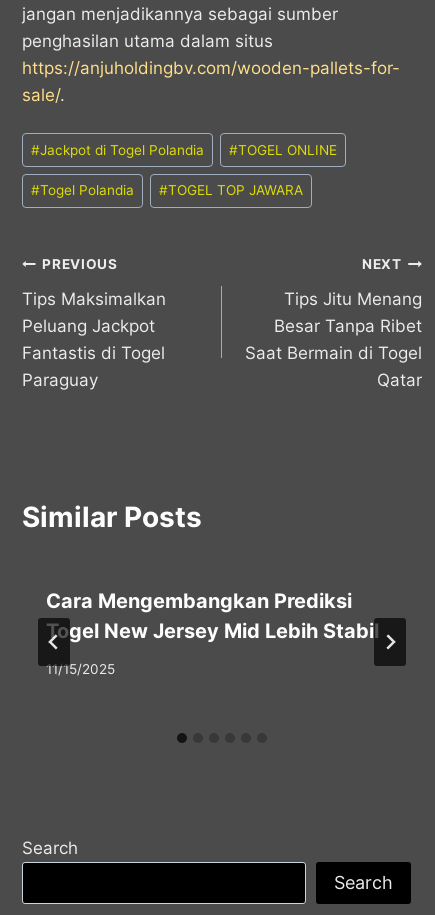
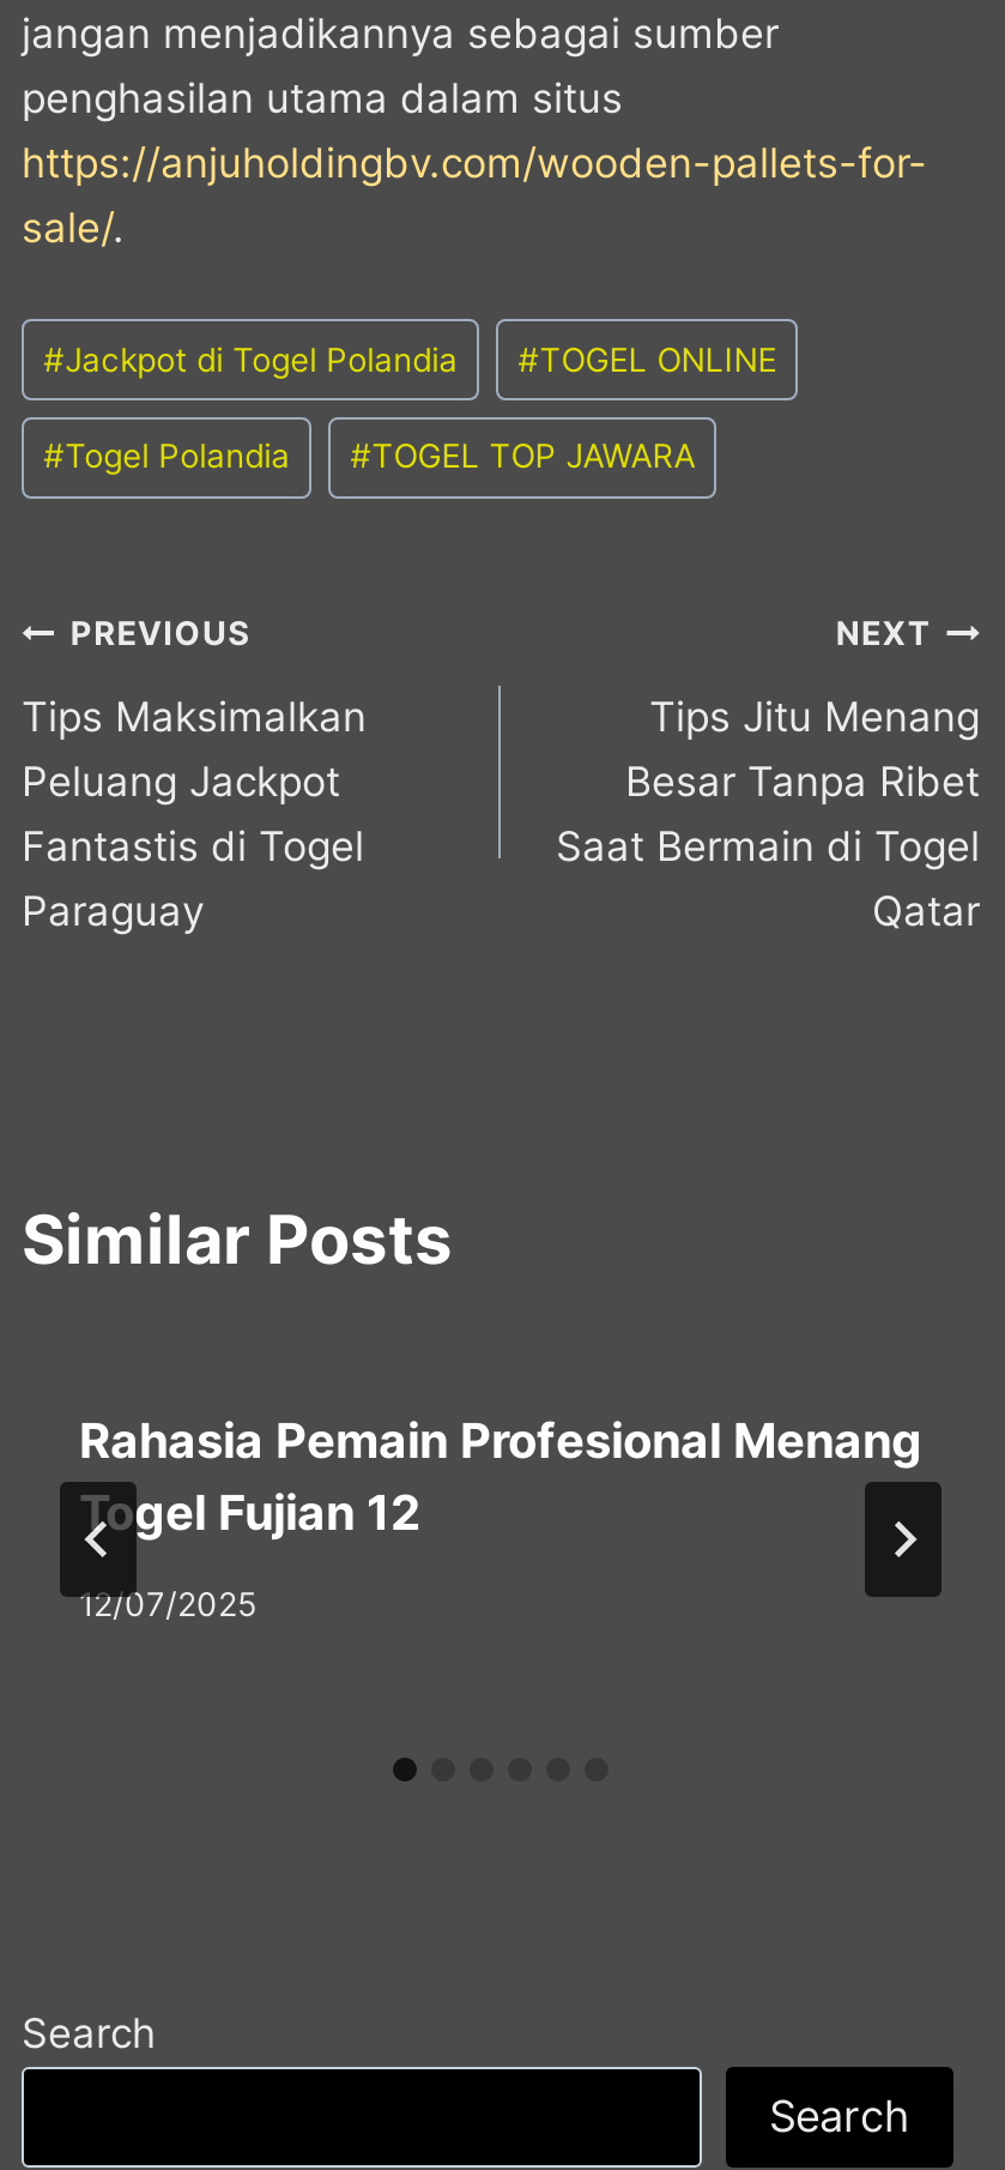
[46,589,379,643] Cara Mengembangkan Prediksi | Togel New Jersey Mid Lebih Stabil -> [79,1412,922,1541] Rahasia Pemain Profesional Menang | Togel Fujian 12
[46,661,115,677] 11/15/2025 -> [79,1586,256,1624] 12/07/2025

